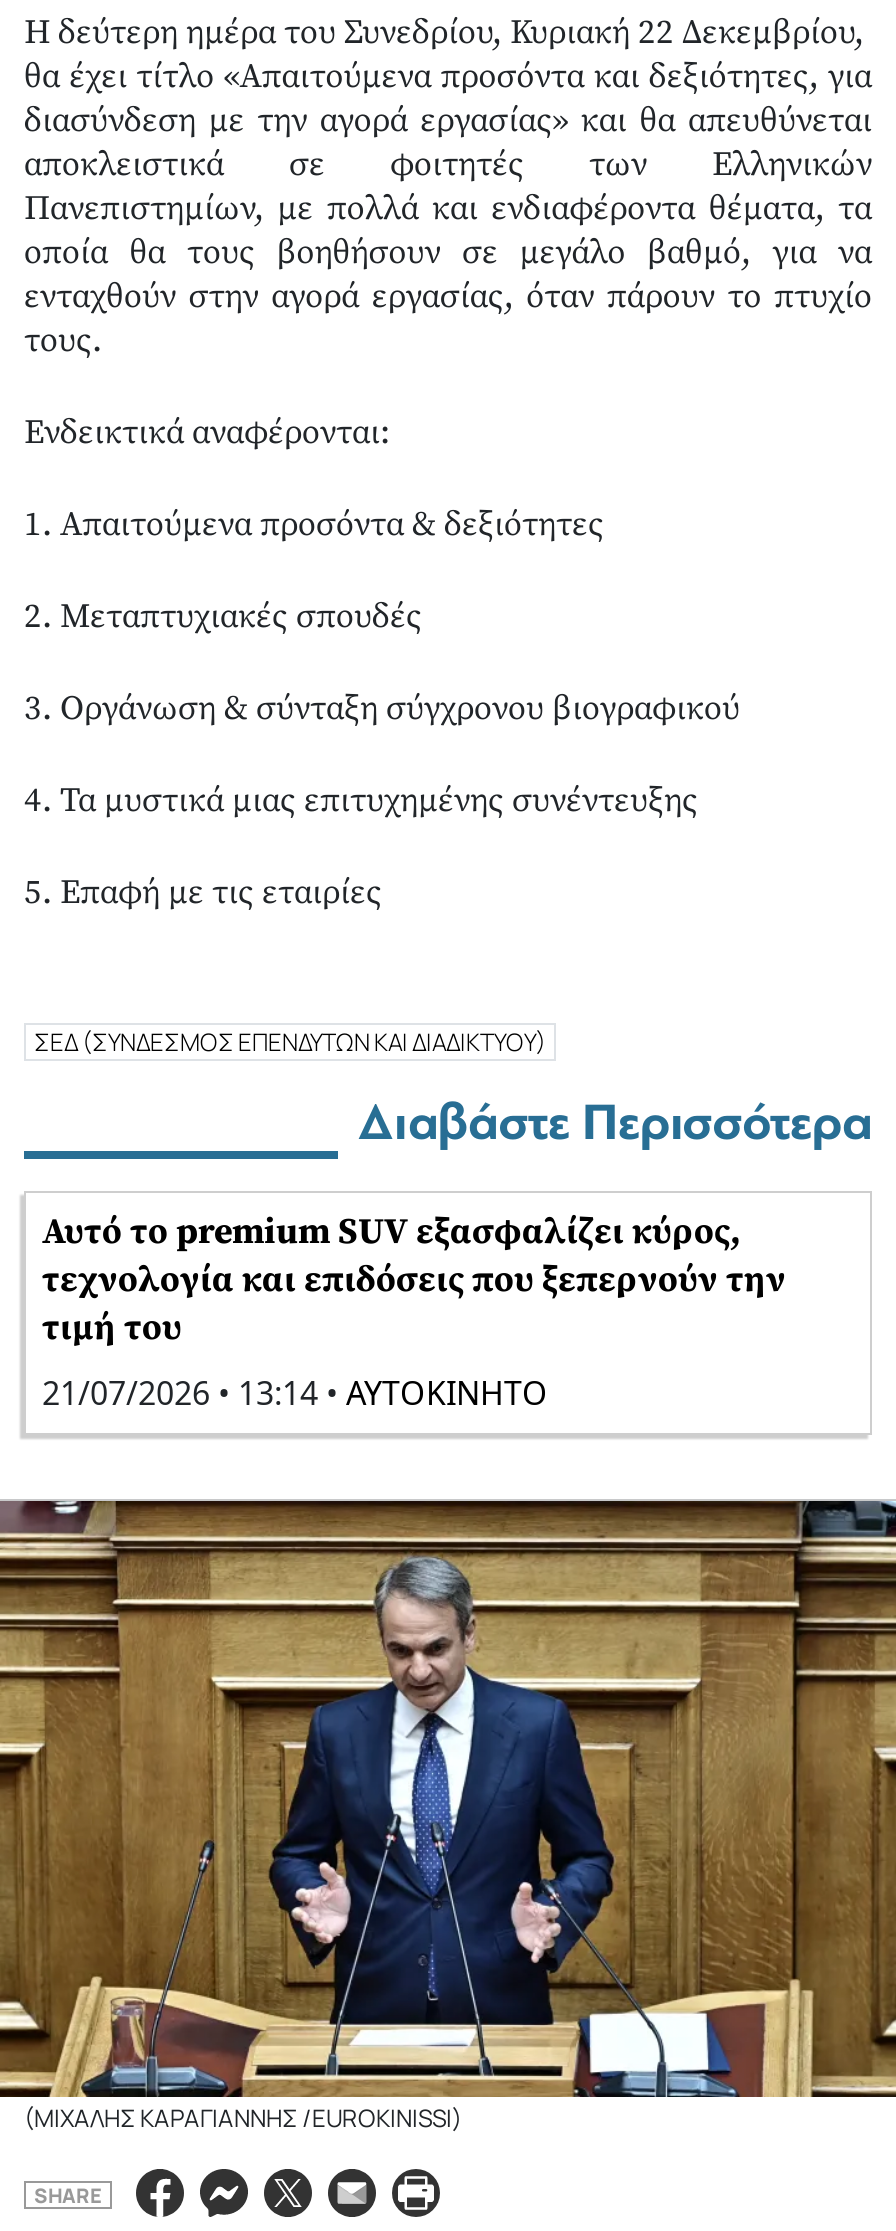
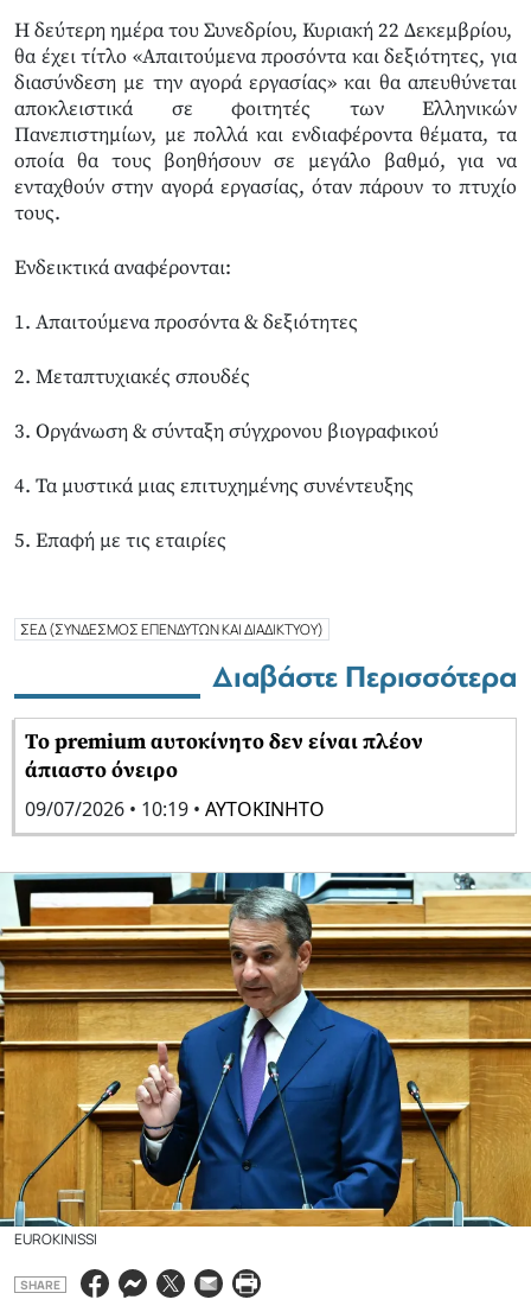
[42,1208,786,1414] Αυτό το premium SUV εξασφαλίζει κύρος, | τεχνολογία και επιδόσεις που ξεπερνούν την | τιμή του | 21/07/2026 • 13:14 • ΑΥΤΟΚΙΝΗΤΟ -> [25,728,423,822] Tο premium αυτοκίνητο δεν είναι πλέον | άπιαστο όνειρο | 09/07/2026 • 10:19 • ΑΥΤΟΚΙΝΗΤΟ
[6,1499,890,2136] [image] | (ΜΙΧΑΛΗΣ ΚΑΡΑΓΙΑΝΝΗΣ /EUROKINISSI) -> [4,872,527,1249] [image] | EUROKINISSI

